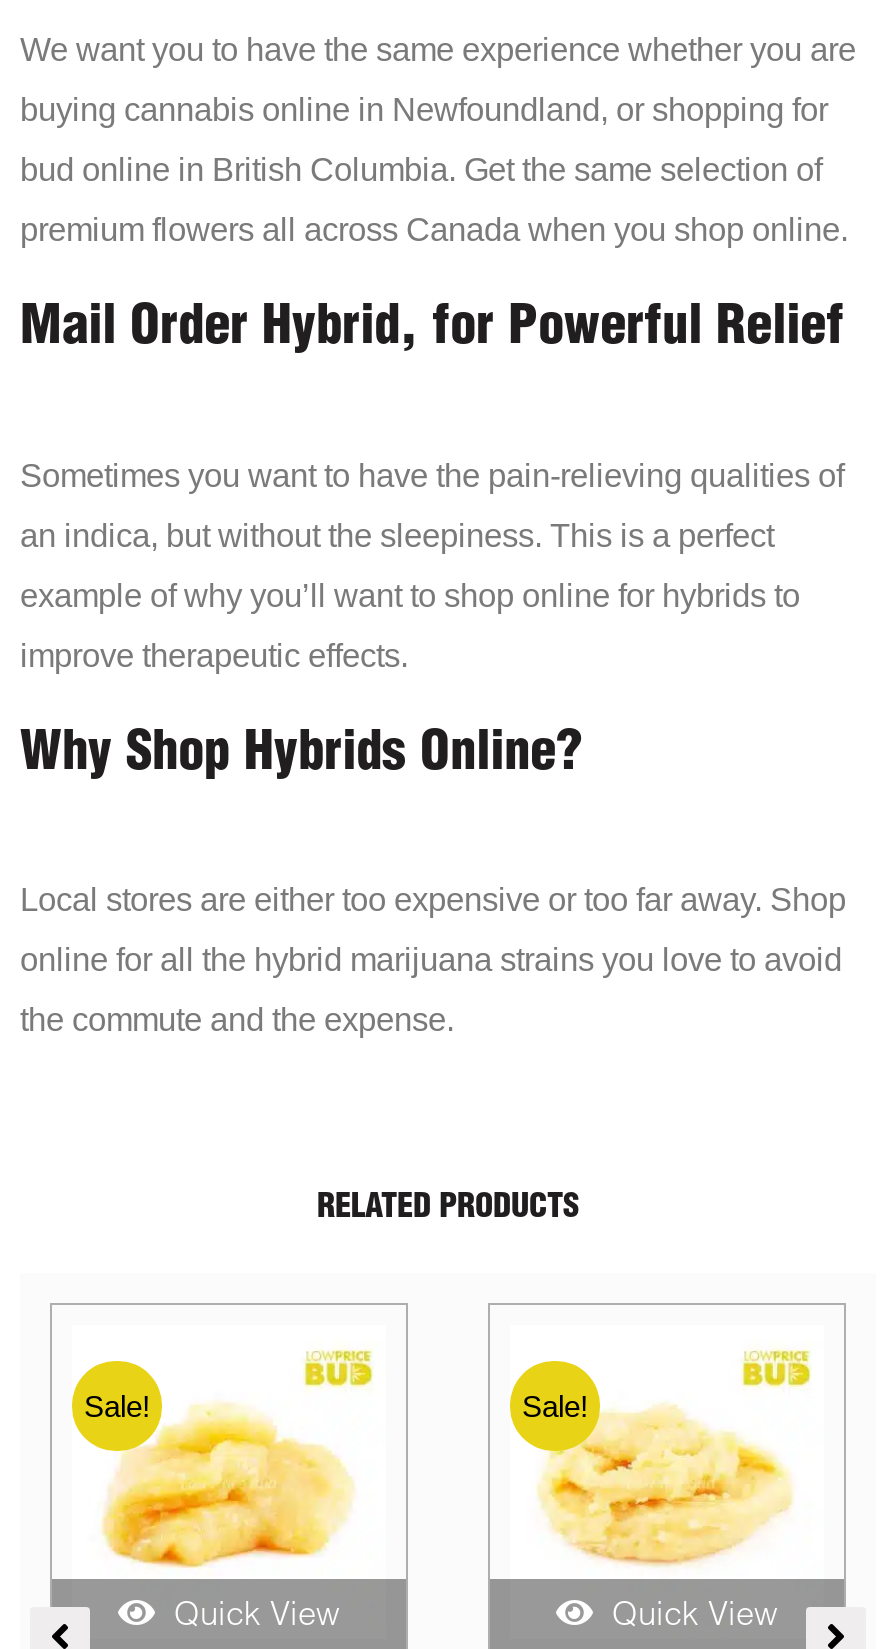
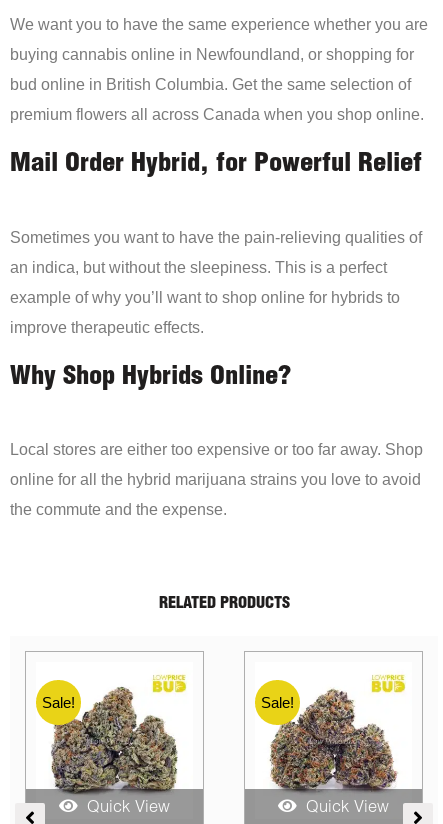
[102,1375,354,1589] [image] -> [50,686,178,795] [image]
[540,1379,794,1585] [image] -> [269,688,398,793] [image]

